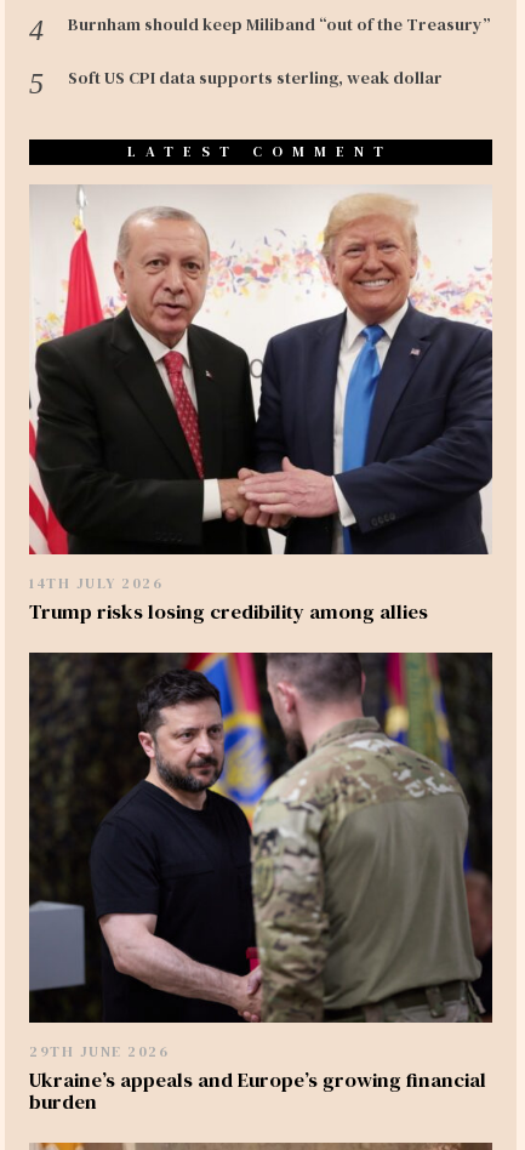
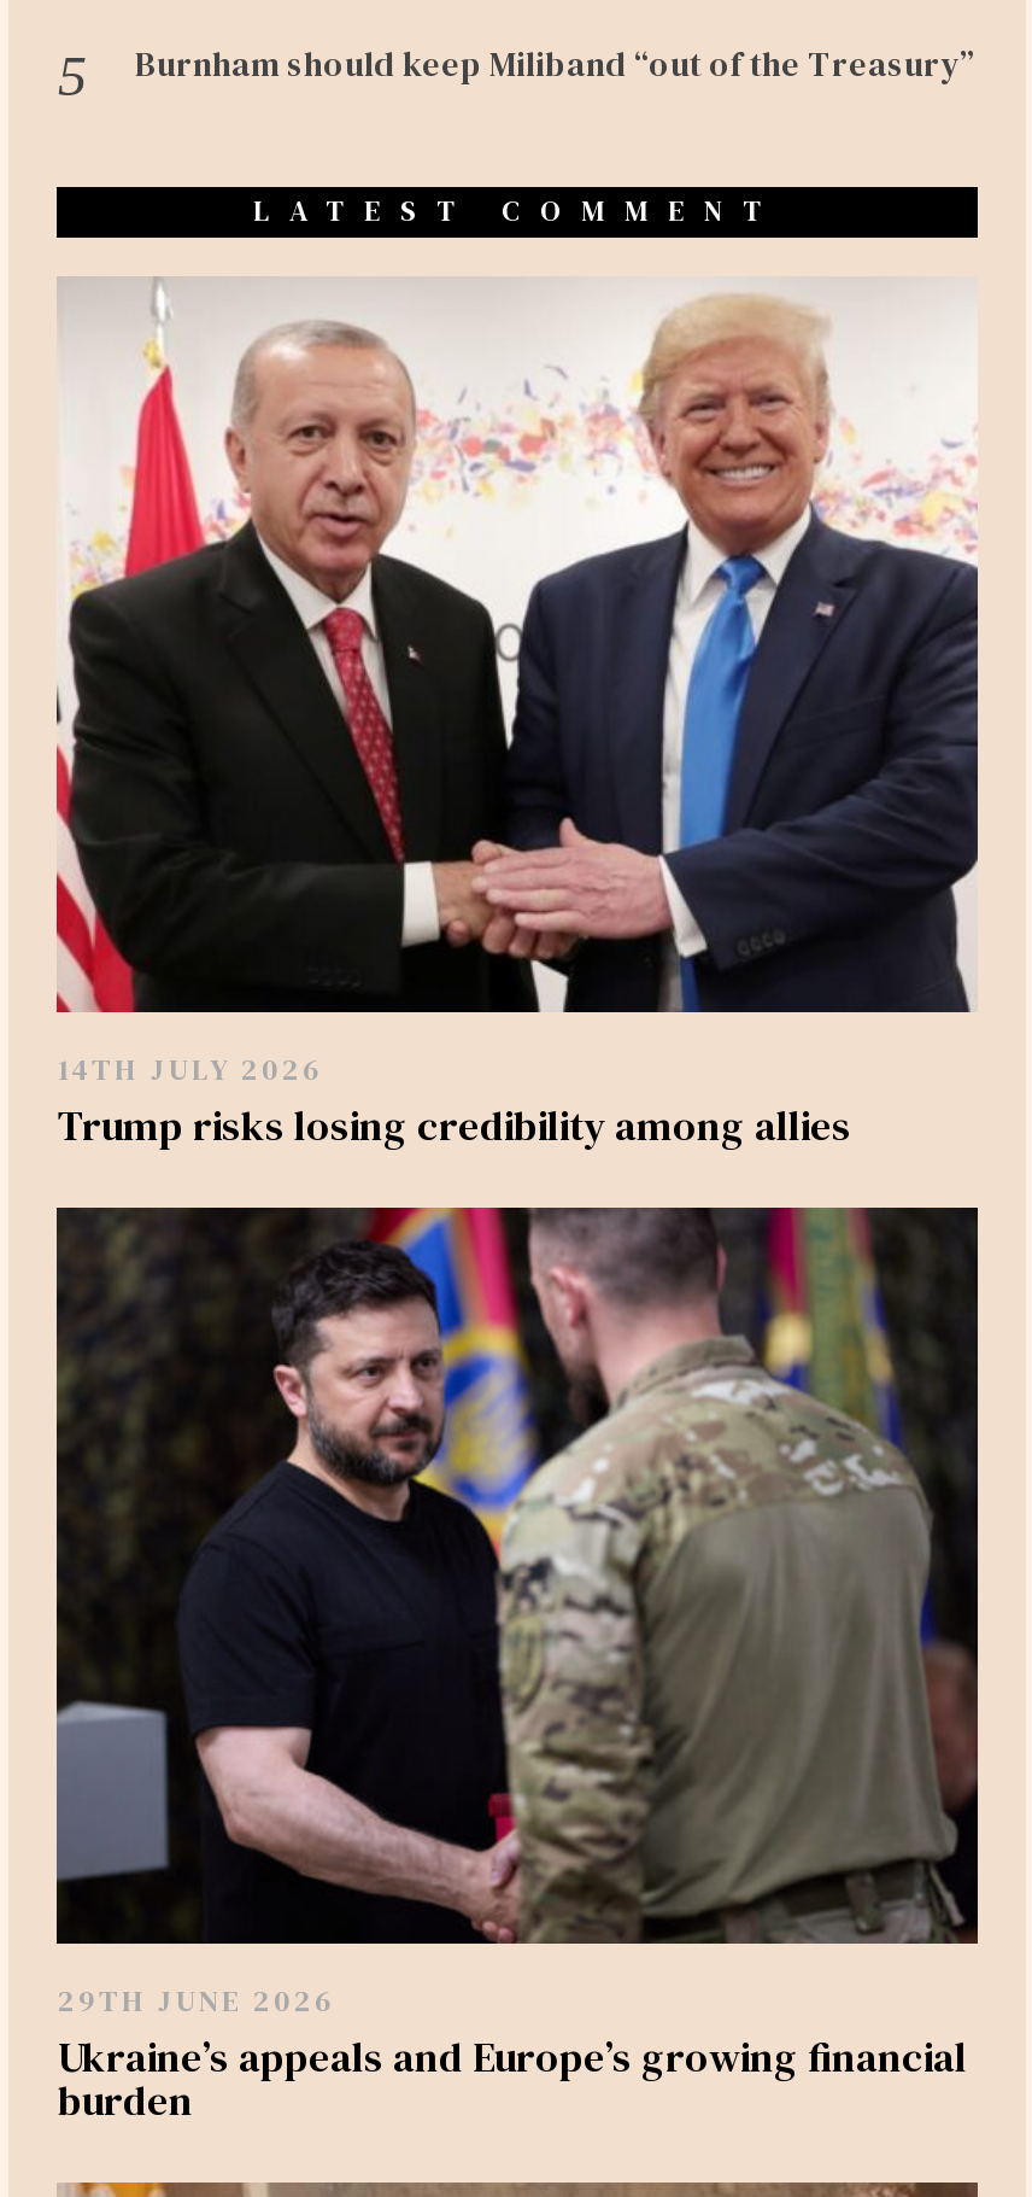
[68,65,443,90] Soft US CPI data supports sterling, weak dollar -> none

